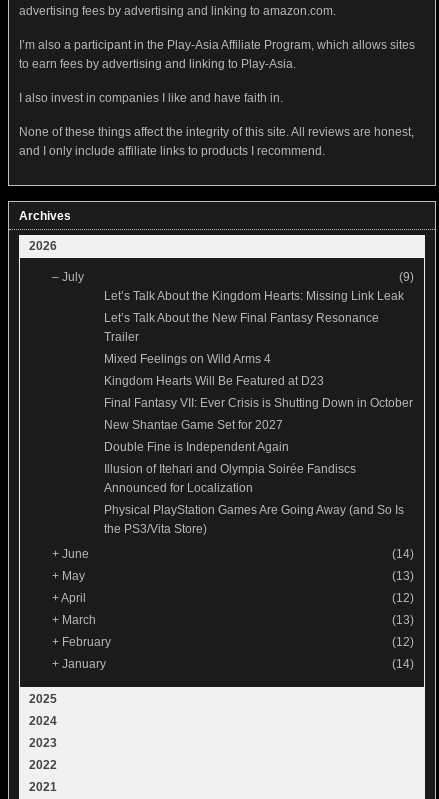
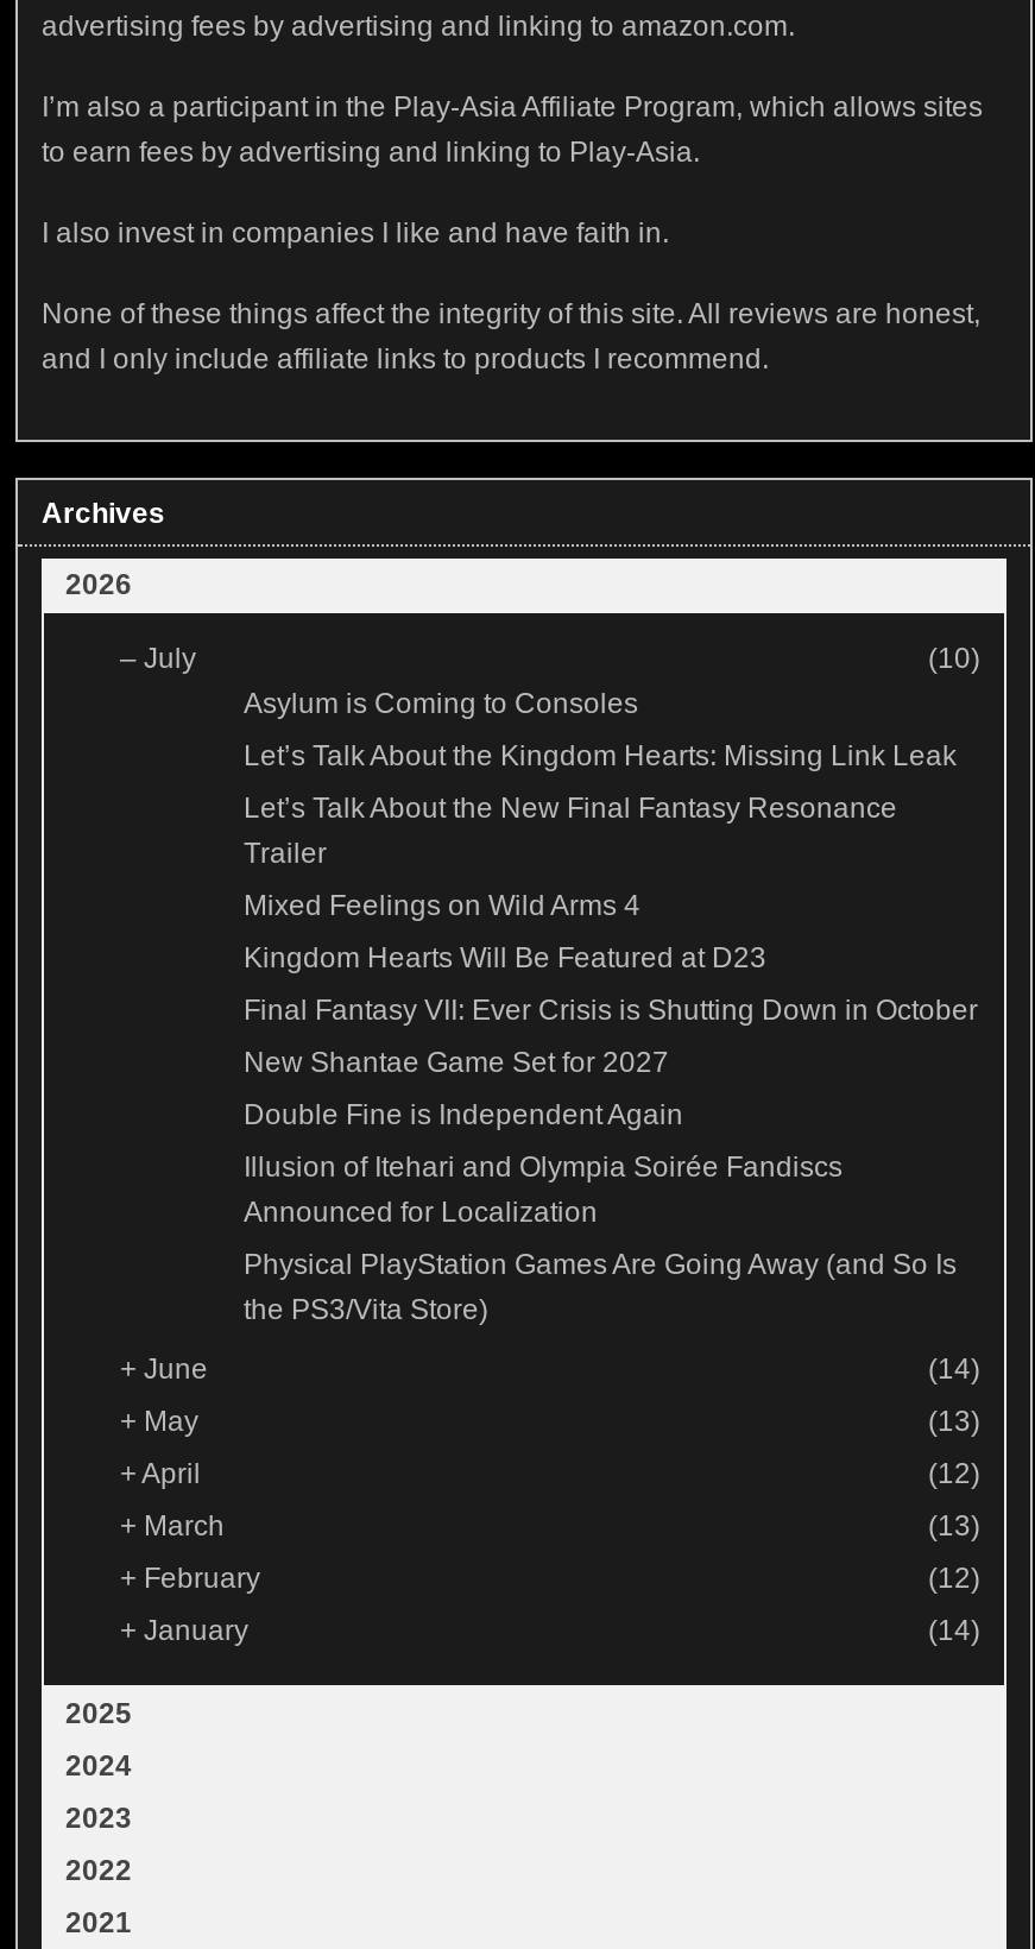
[399,269,414,283] (9) -> [244,641,980,719] (10) | Asylum is Coming to Consoles

